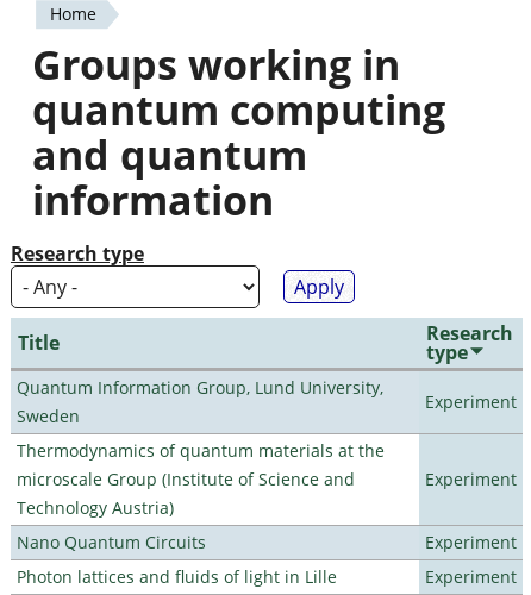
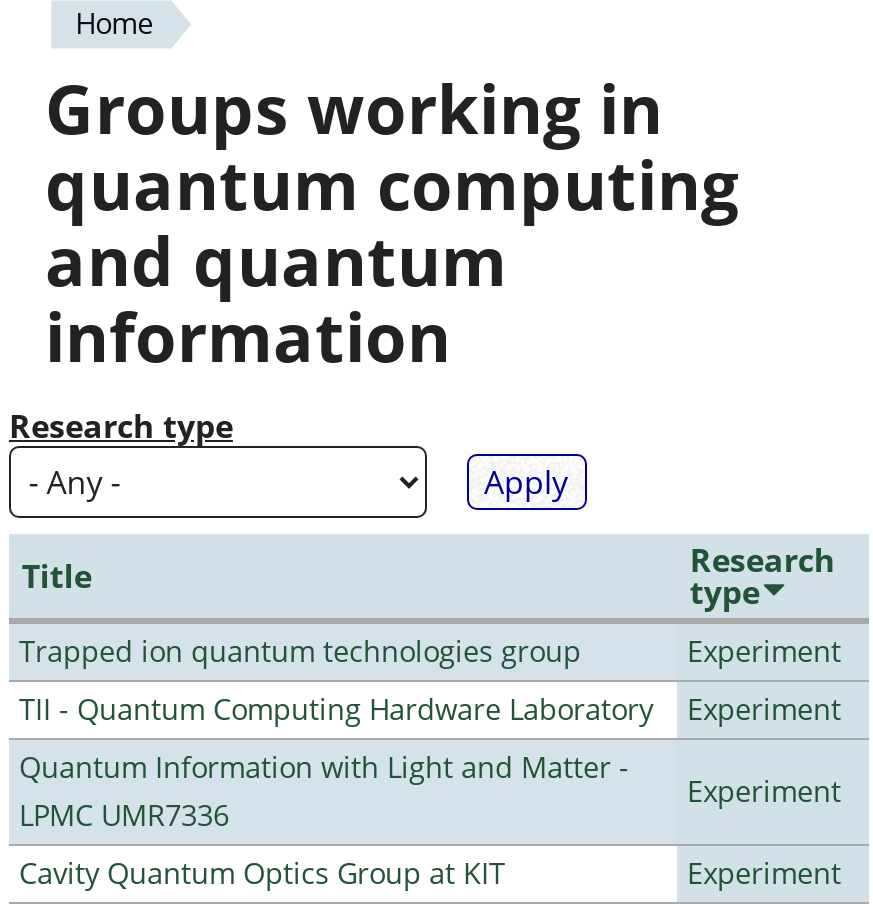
[17,376,383,427] Quantum Information Group, Lund University, | Sweden -> [19,632,581,670] Trapped ion quantum technologies group
[17,439,385,519] Thermodynamics of quantum materials at the | microscale Group (Institute of Science and | Technology Austria) -> [19,690,653,728] TII - Quantum Computing Hardware Laboratory
[17,531,206,553] Nano Quantum Circuits -> [19,748,629,834] Quantum Information with Light and Matter - | LPMC UMR7336
[17,565,337,588] Photon lattices and fluids of light in Lille -> [19,854,505,892] Cavity Quantum Optics Group at KIT

